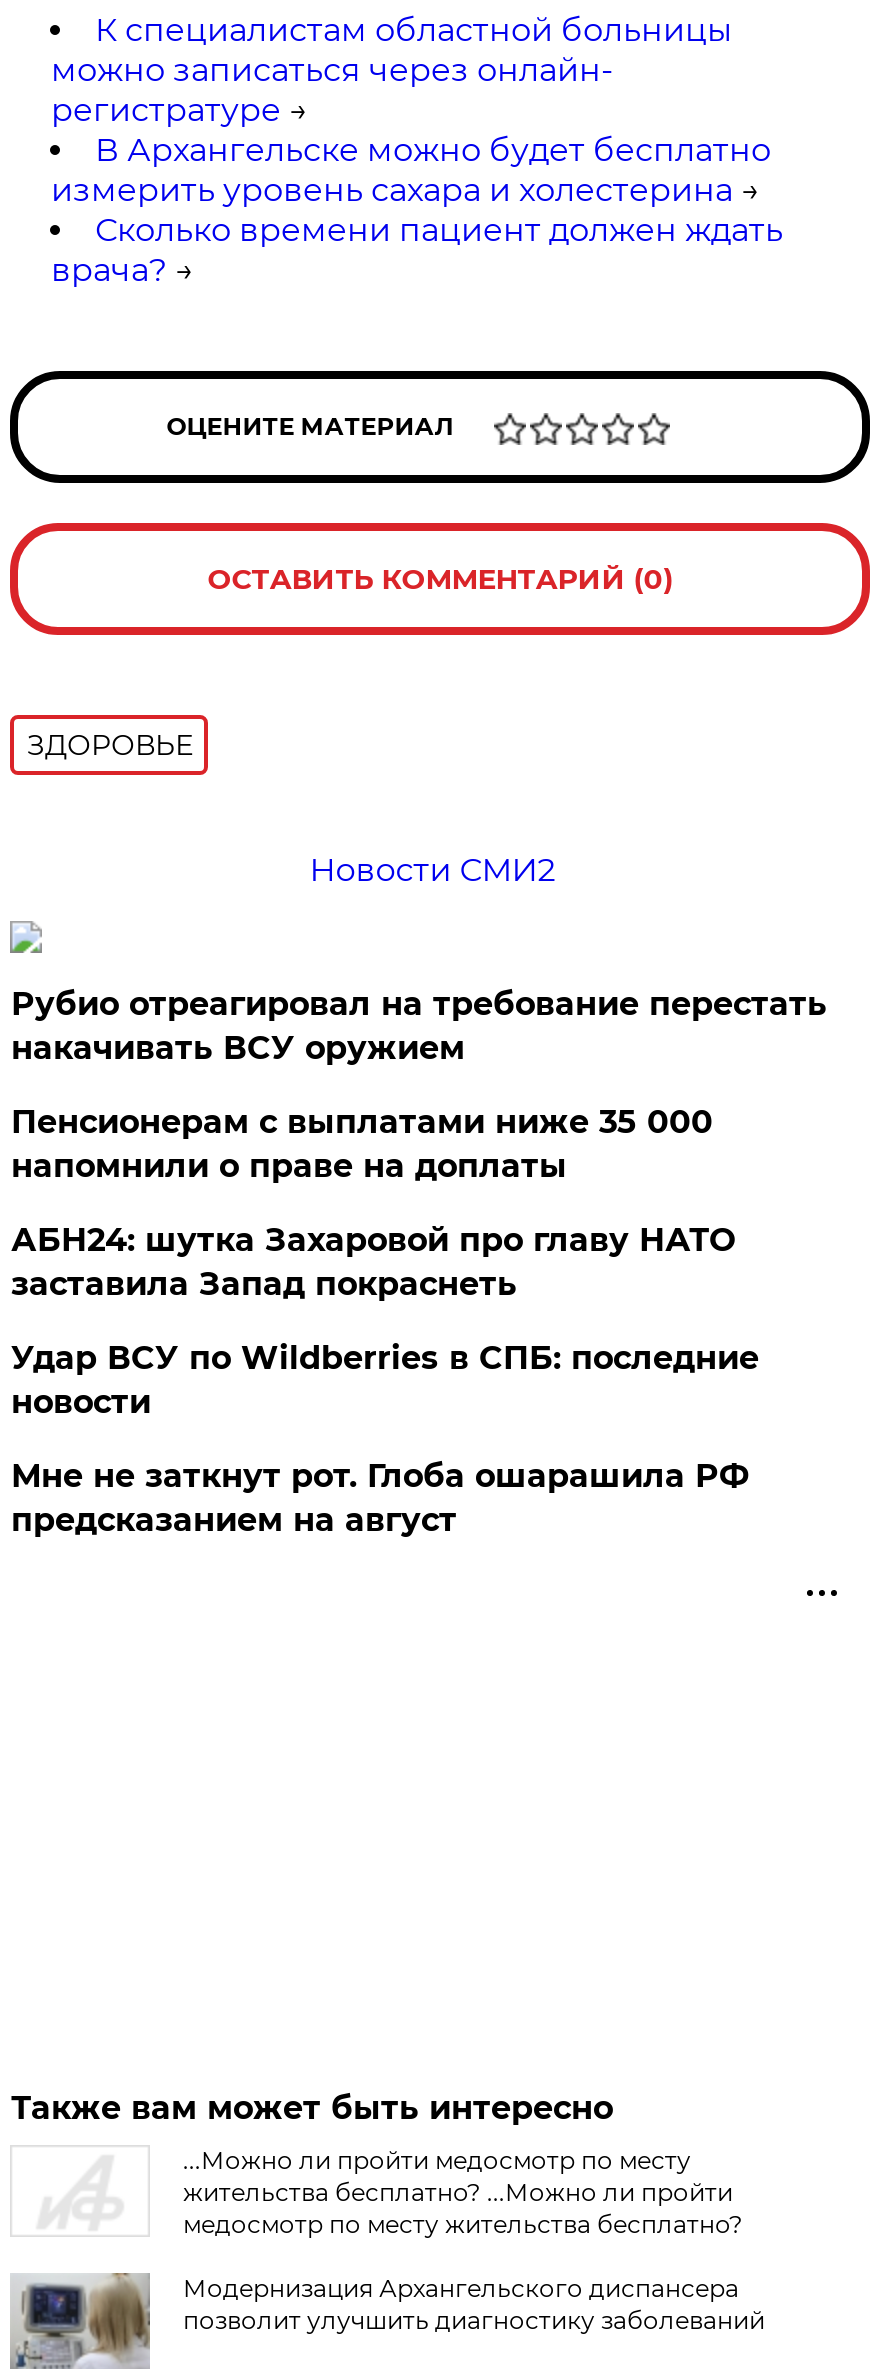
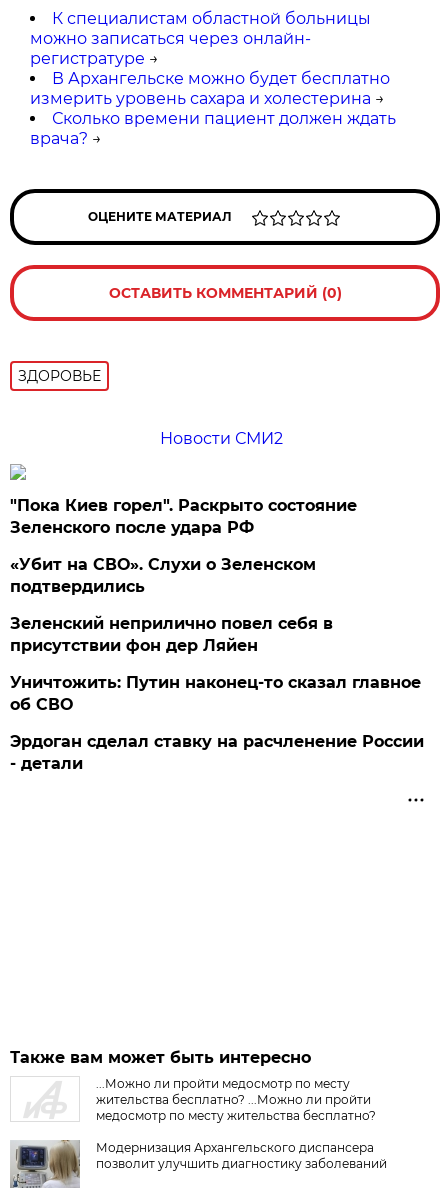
[11,985,827,1067] Рубио отреагировал на требование перестать | накачивать ВСУ оружием -> [10,496,357,537] "Пока Киев горел". Раскрыто состояние | Зеленского после удара РФ
[11,1103,713,1185] Пенсионерам с выплатами ниже 35 000 | напомнили о праве на доплаты -> [10,555,316,596] «Убит на СВО». Слухи о Зеленском | подтвердились
[11,1221,735,1303] АБН24: шутка Захаровой про главу НАТО | заставила Запад покраснеть -> [10,614,333,655] Зеленский неприлично повел cебя в | присутствии фон дер Ляйен
[11,1339,759,1421] Удар ВСУ по Wildberries в СПБ: последние | новости -> [10,673,421,714] Уничтожить: Путин наконец-то сказал главное | об СВО
[11,1457,749,1539] Мне не заткнут рот. Глоба ошарашила РФ | предсказанием на август -> [10,732,424,773] Эрдоган сделал ставку на расчленение России | - детали

